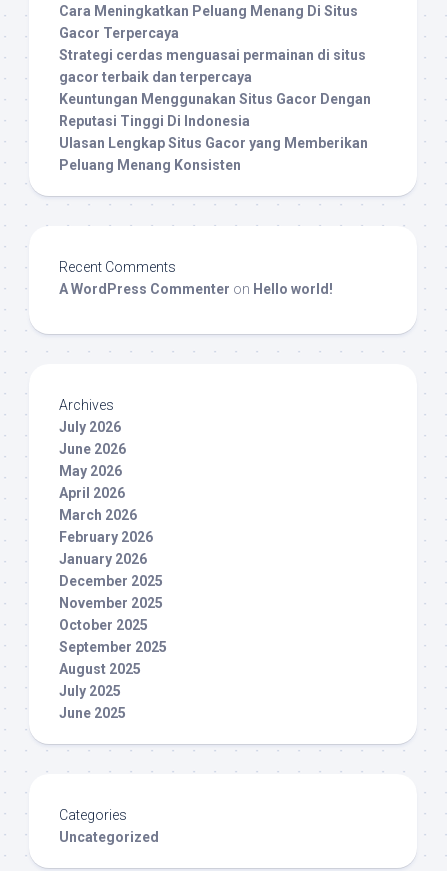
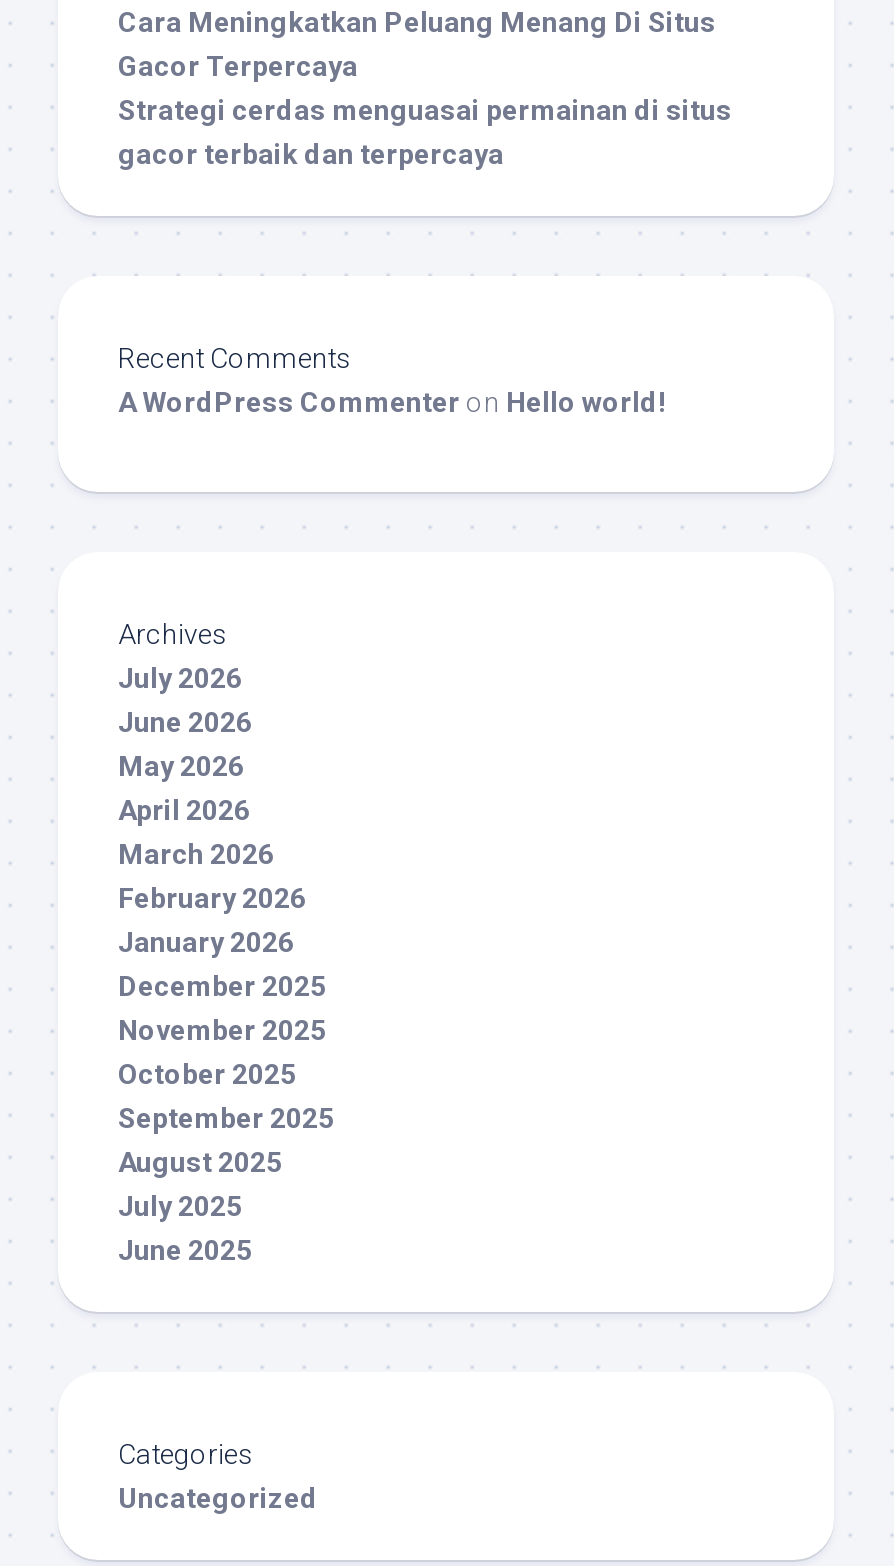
[59,91,371,173] Keuntungan Menggunakan Situs Gacor Dengan | Reputasi Tinggi Di Indonesia | Ulasan Lengkap Situs Gacor yang Memberikan | Peluang Menang Konsisten -> none

